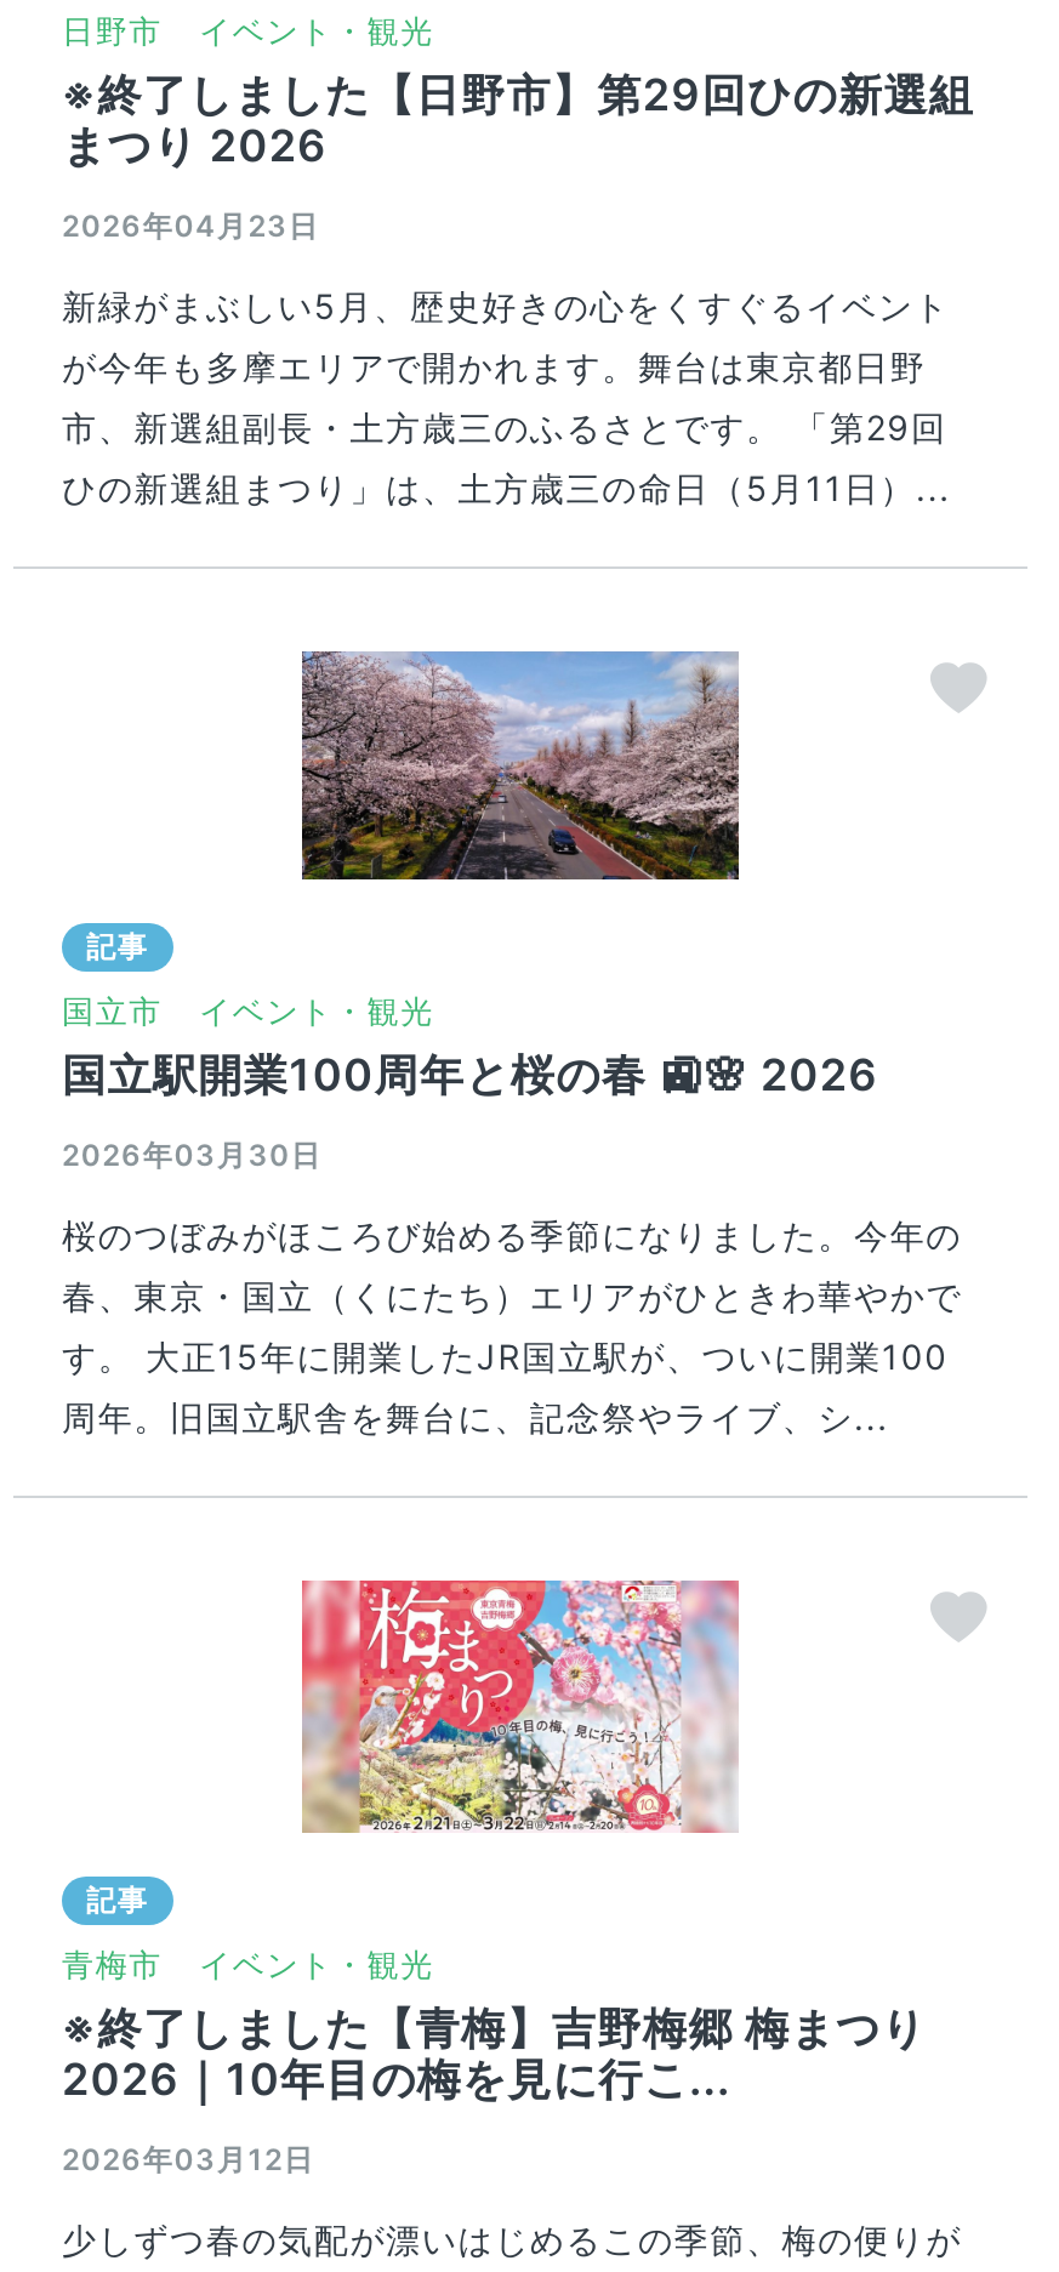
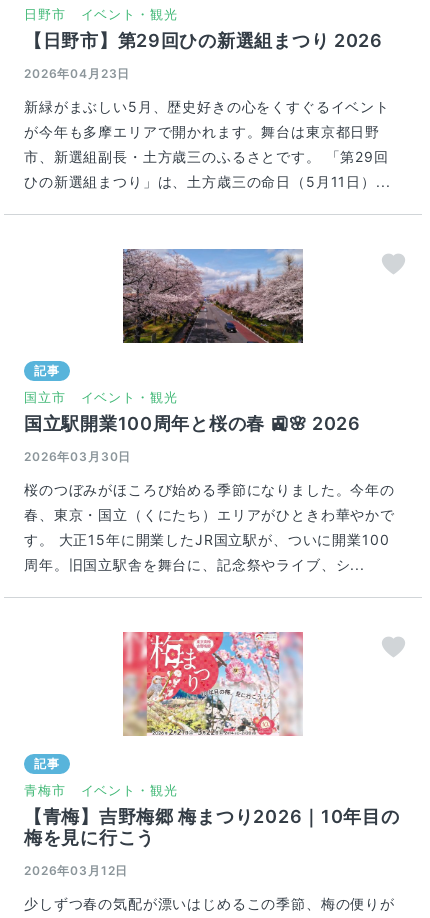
[62,69,974,171] ※終了しました【日野市】第29回ひの新選組 | まつり 2026 -> [24,30,383,51] 【日野市】第29回ひの新選組まつり 2026
[62,2004,927,2106] ※終了しました【青梅】吉野梅郷 梅まつり | 2026｜10年目の梅を見に行こ... -> [24,806,400,848] 【青梅】吉野梅郷 梅まつり2026｜10年目の | 梅を見に行こう

